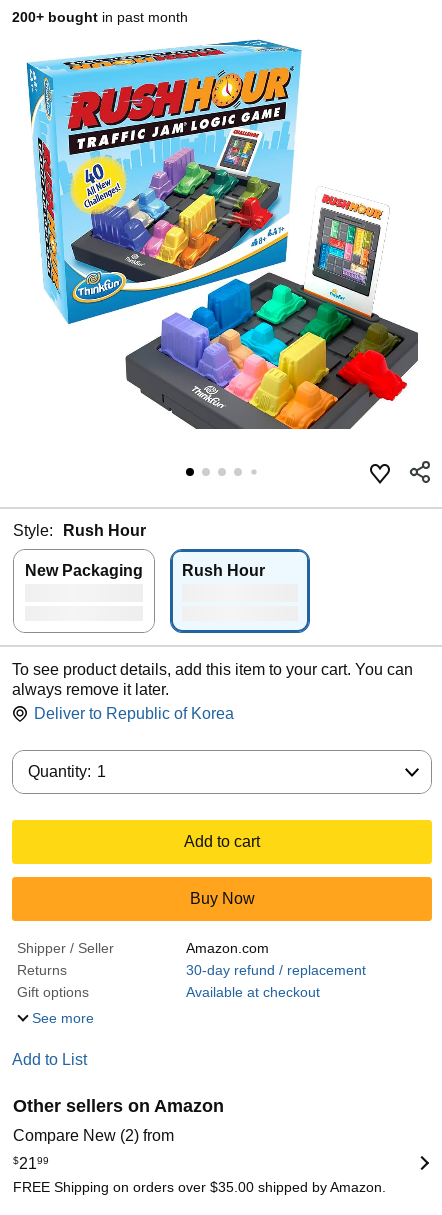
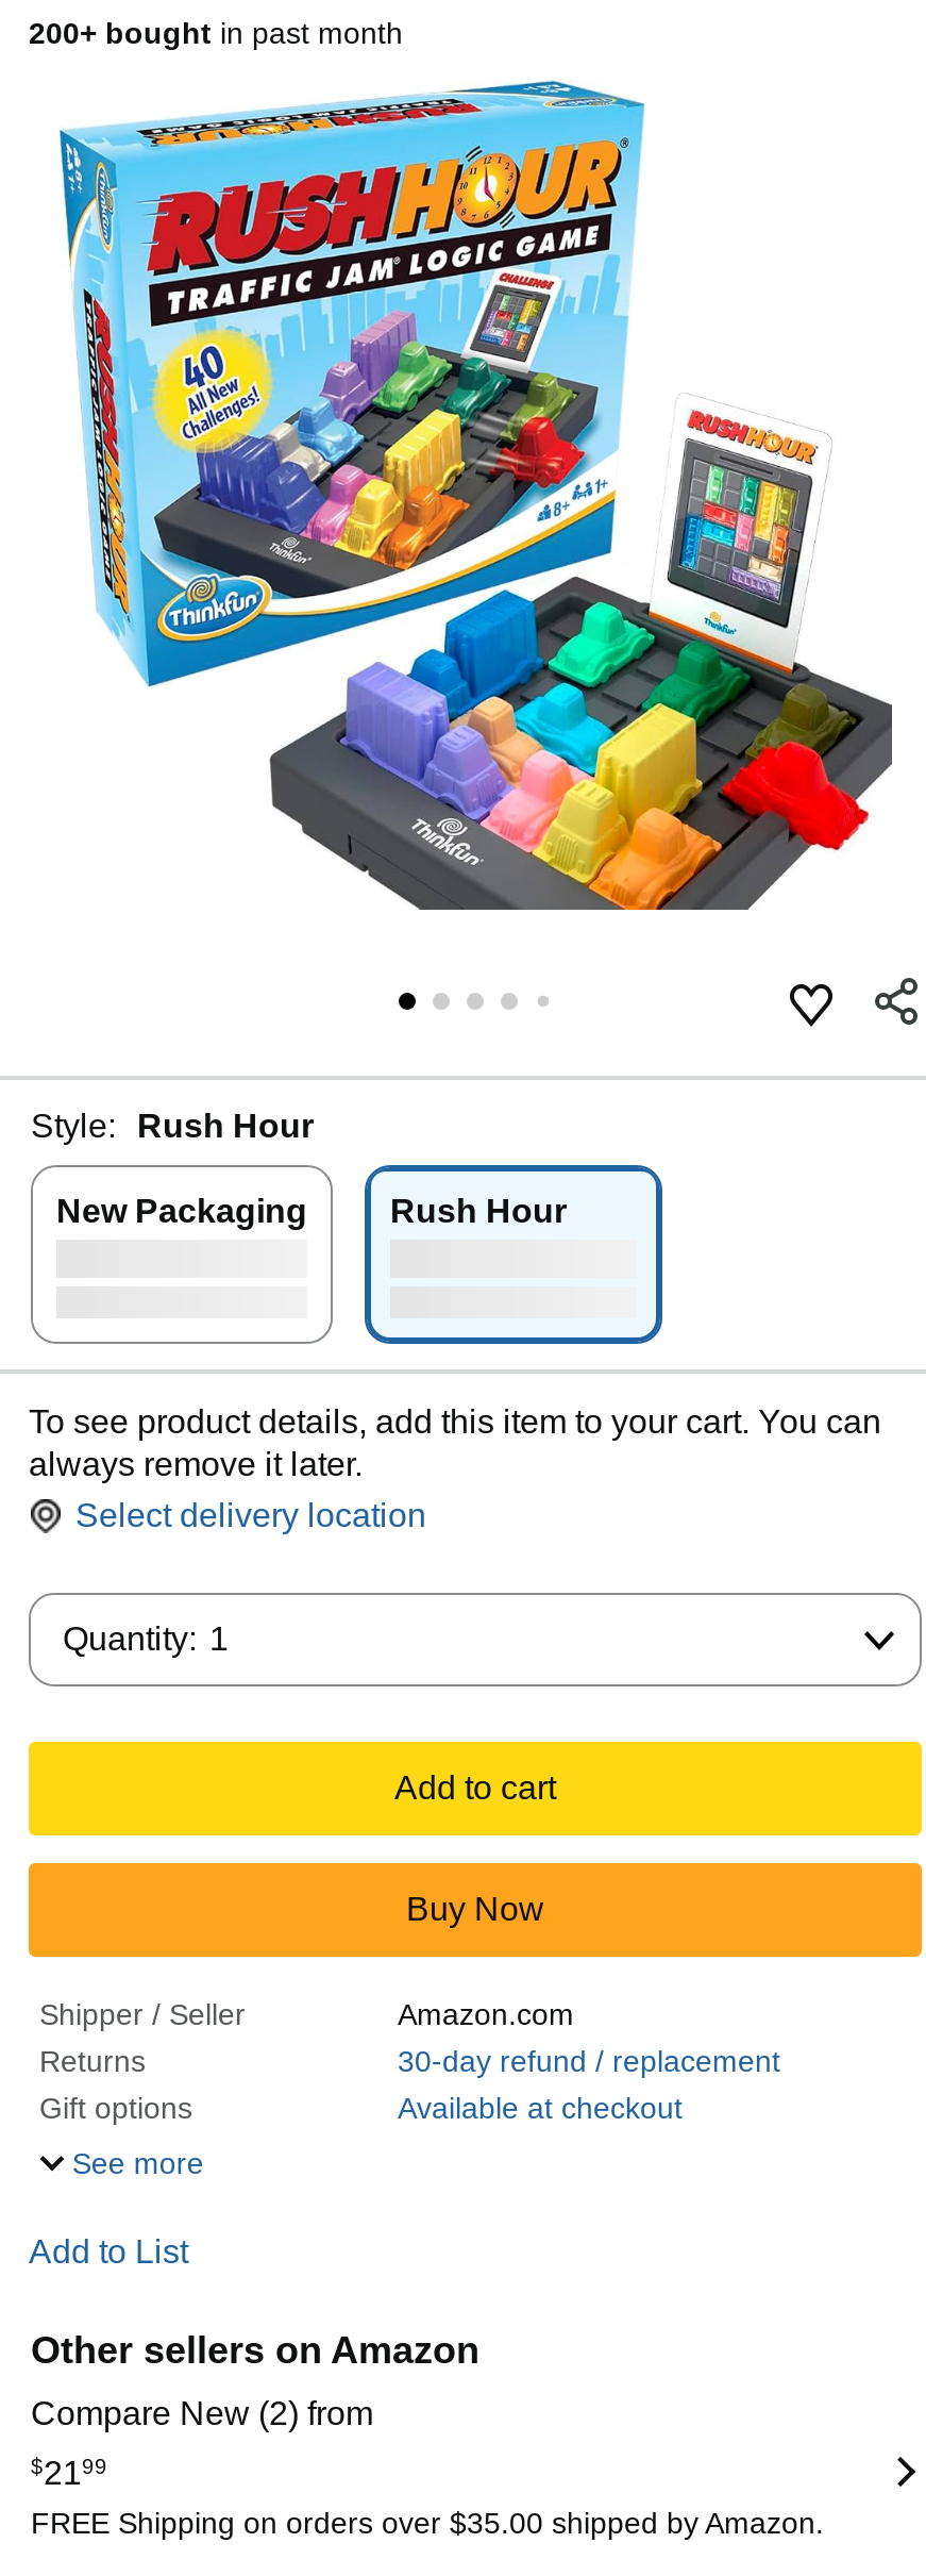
[34,705,234,722] Deliver to Republic of Korea -> [75,1497,426,1533] Select delivery location

